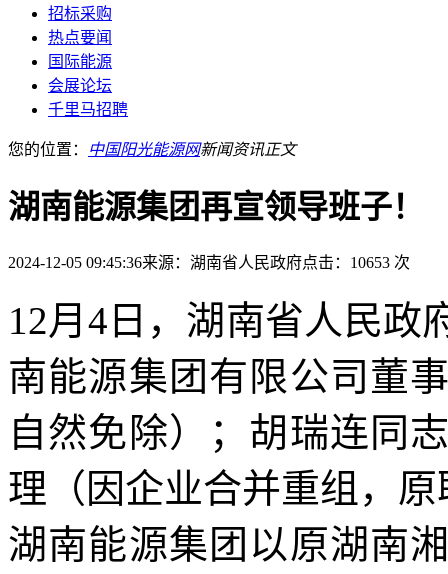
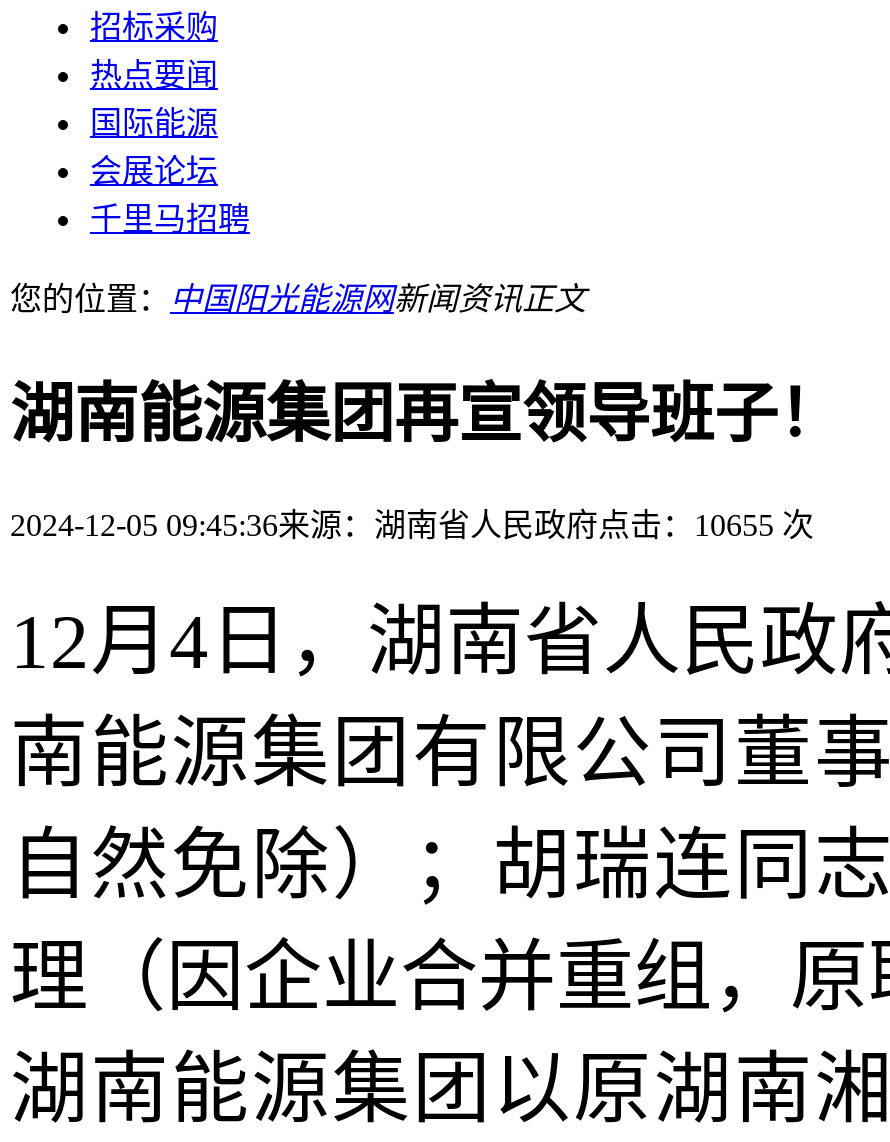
[8,254,410,271] 2024-12-05 09:45:36来源：湖南省人民政府点击：10653 次 -> [10,508,814,542] 2024-12-05 09:45:36来源：湖南省人民政府点击：10655 次

